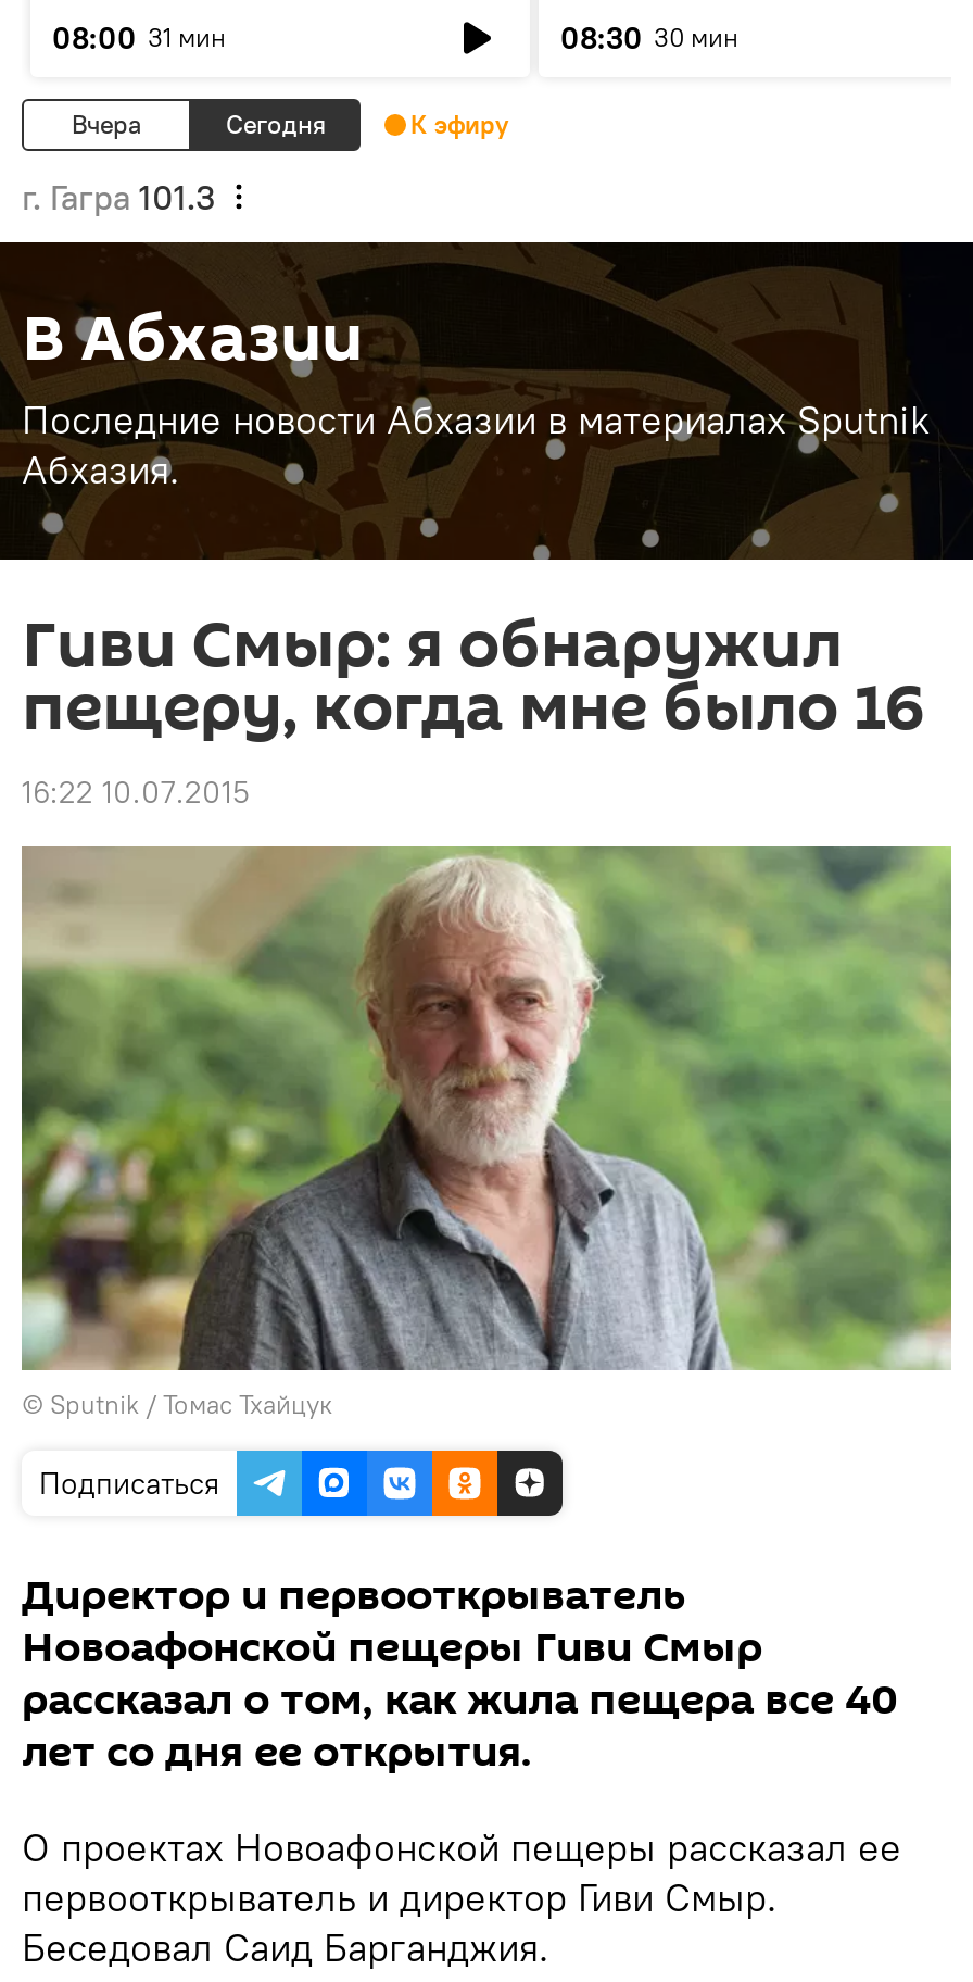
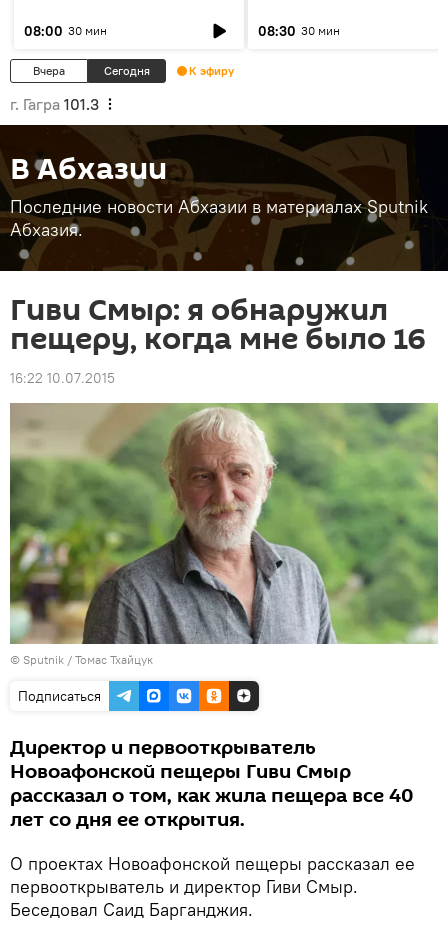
[52,18,226,58] 08:00 31 мин -> [24,22,107,40] 08:00 30 мин

